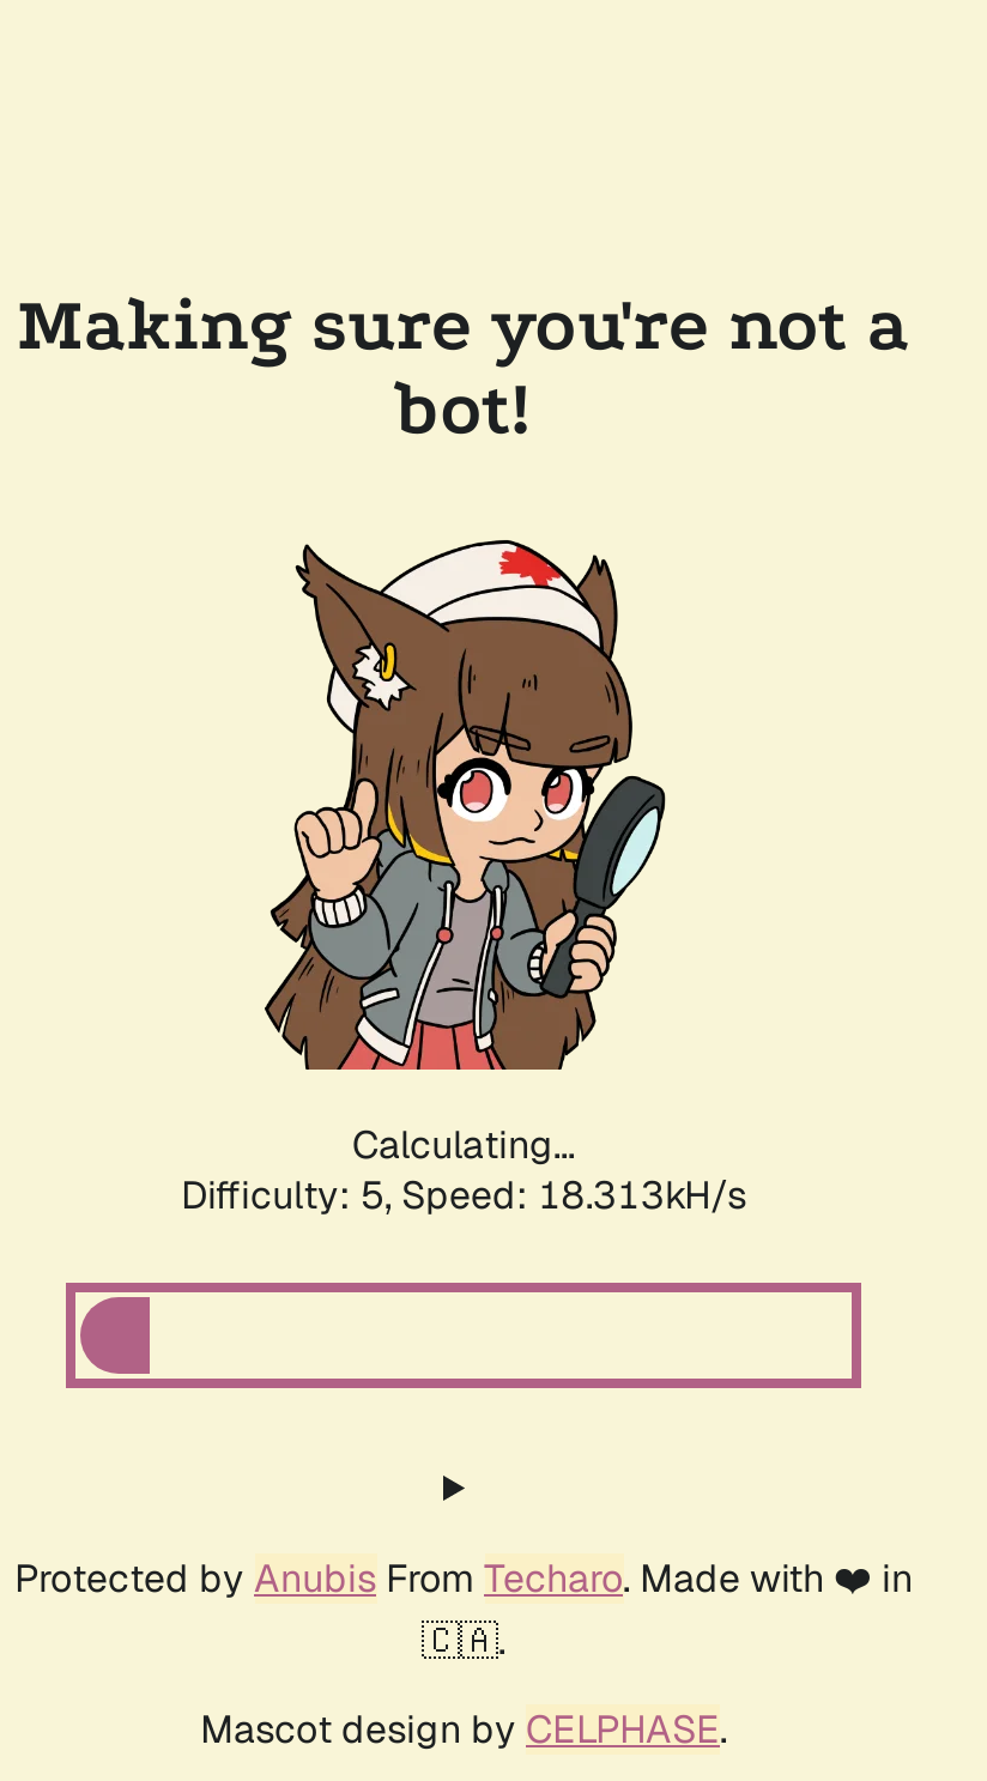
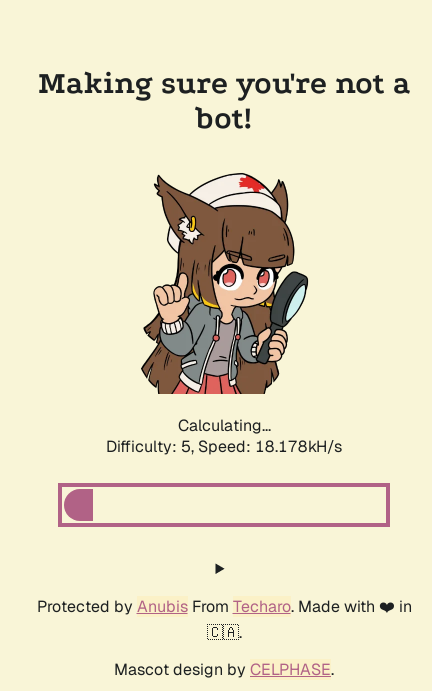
[181,1170,746,1220] Difficulty: 5, Speed: 18.313kH/s -> [106,436,342,457] Difficulty: 5, Speed: 18.178kH/s

